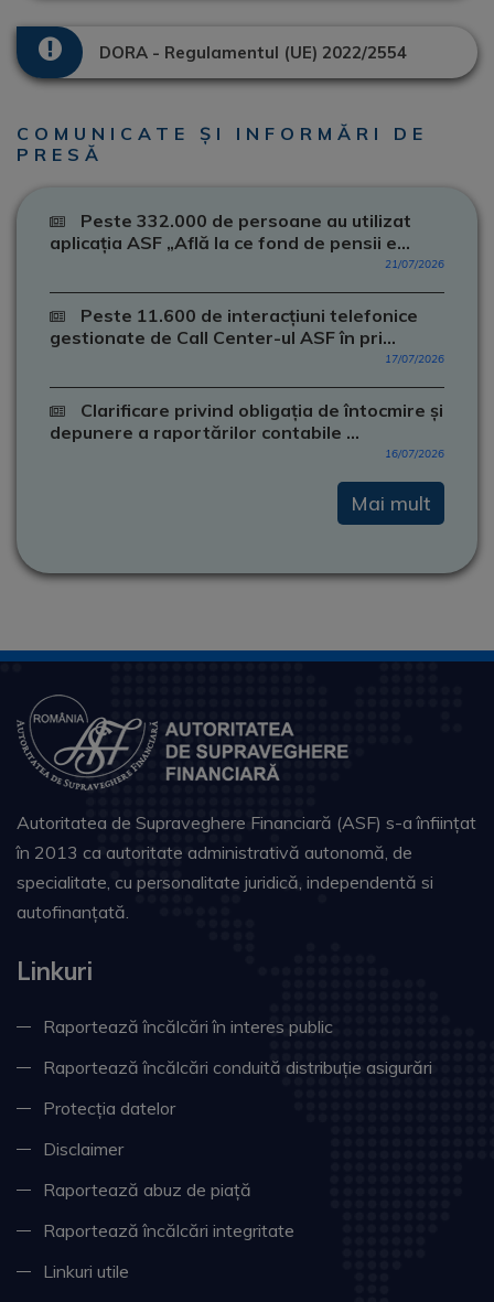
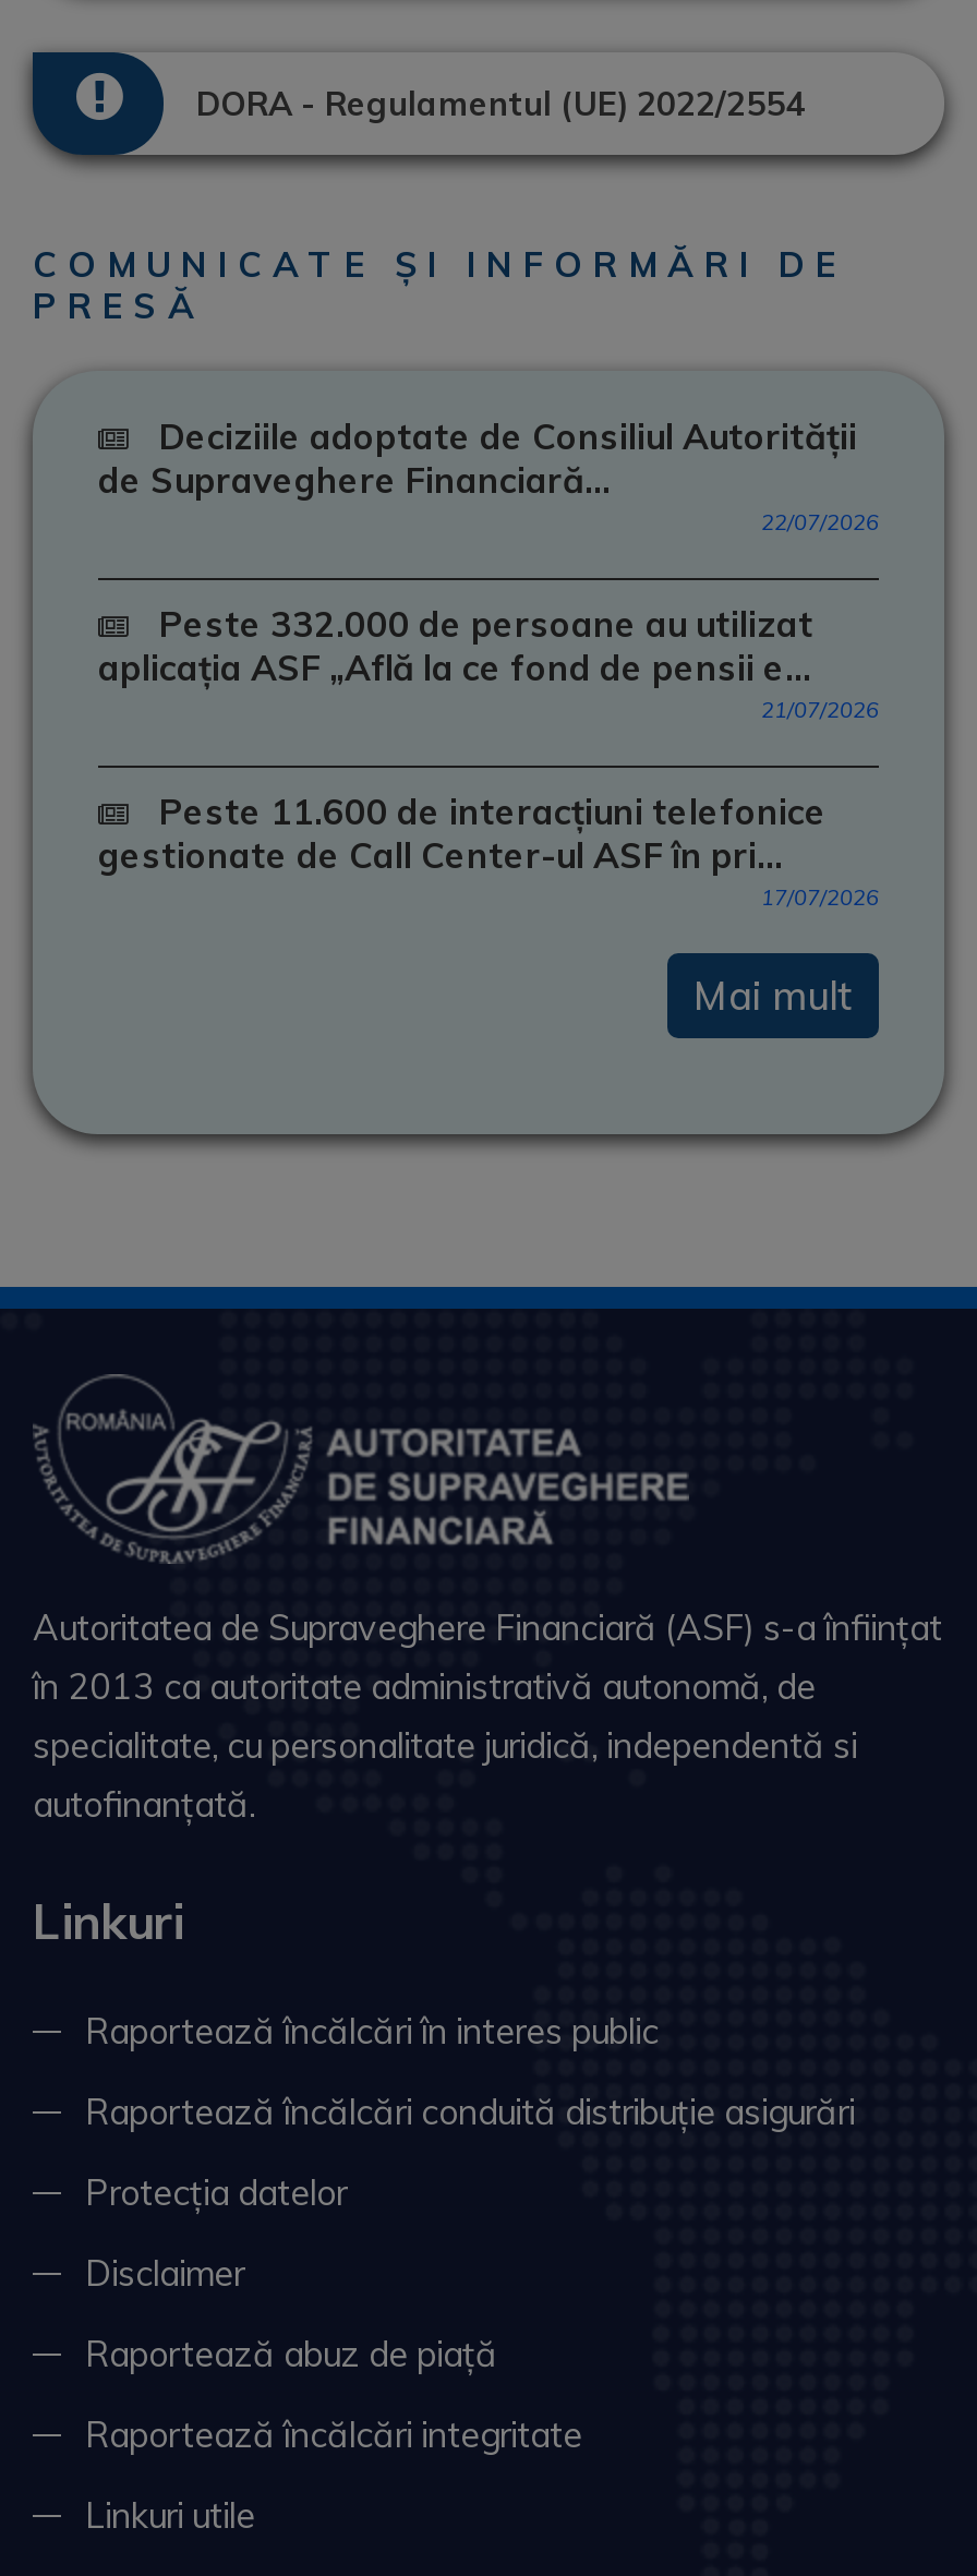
none -> [98,414,879,537] Deciziile adoptate de Consiliul Autorității | de Supraveghere Financiară... | 22/07/2026
moved [50,209,444,366] -> [98,602,879,912]: Peste 332.000 de persoane au utilizat | aplicația ASF „Află la ce fond de pensii e... | 21/07/2026 | Peste 11.600 de interacțiuni telefonice | gestionate de Call Center-ul ASF în pri... | 17/07/2026
[50,399,444,461] Clarificare privind obligația de întocmire și | depunere a raportărilor contabile ... | 16/07/2026 -> none

